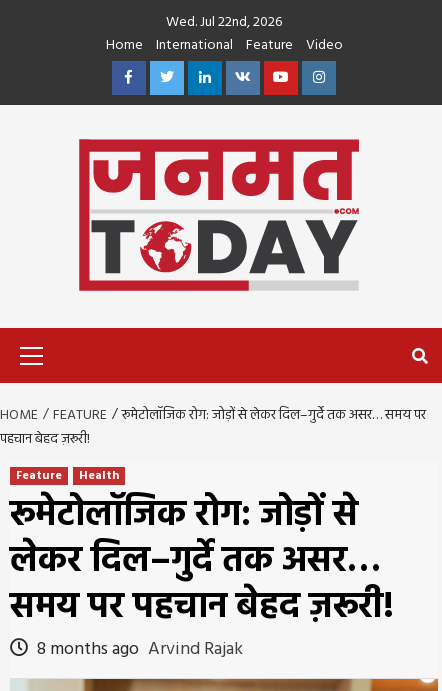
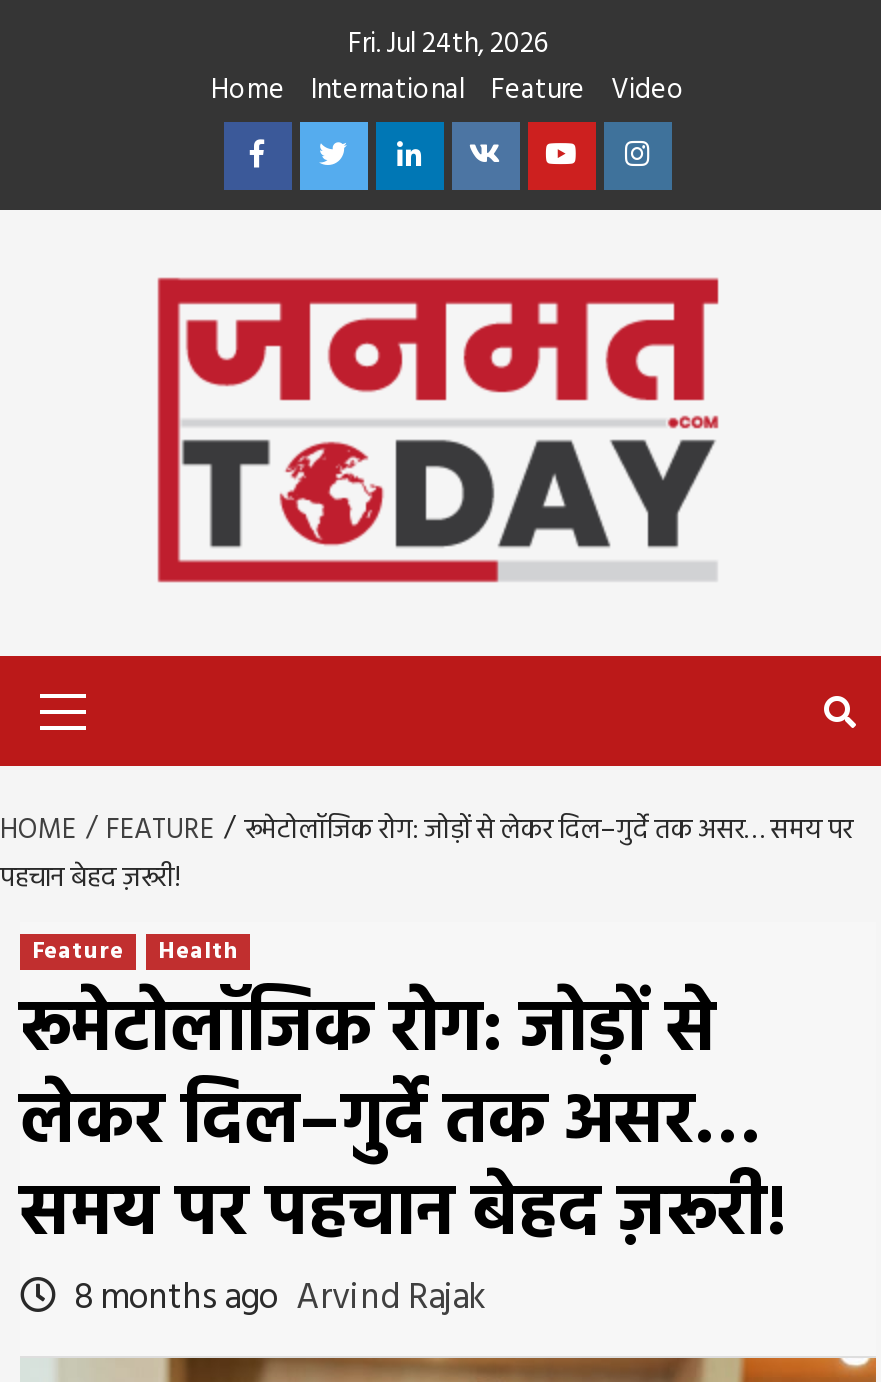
[166,11,282,34] Wed. Jul 22nd, 2026 -> [348,22,548,68] Fri. Jul 24th, 2026

